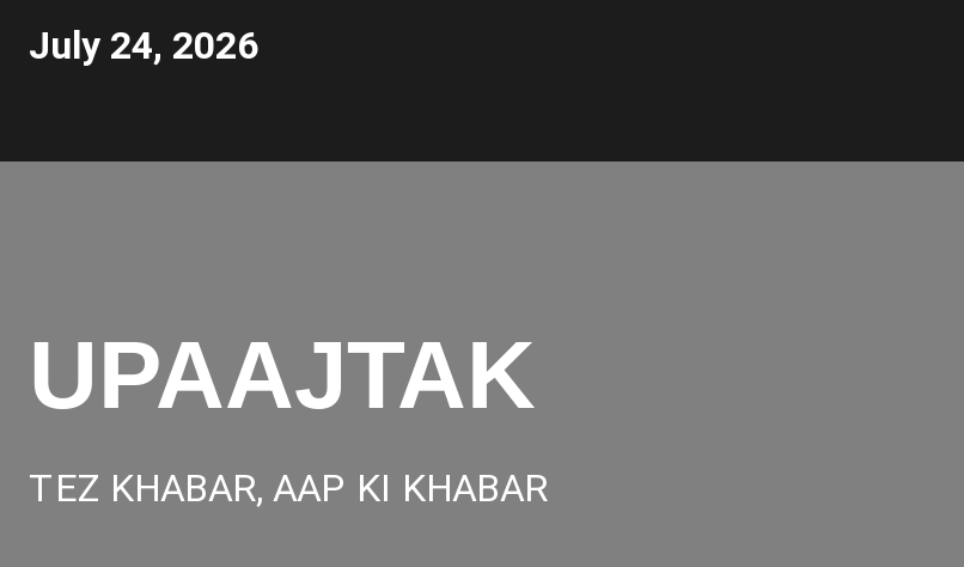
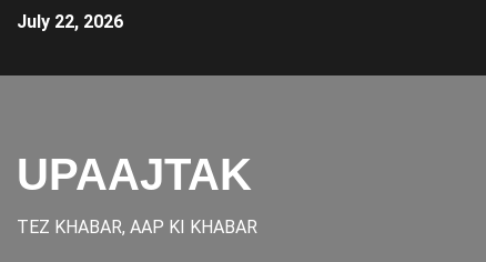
[29,23,258,69] July 24, 2026 -> [17,11,123,33] July 22, 2026

